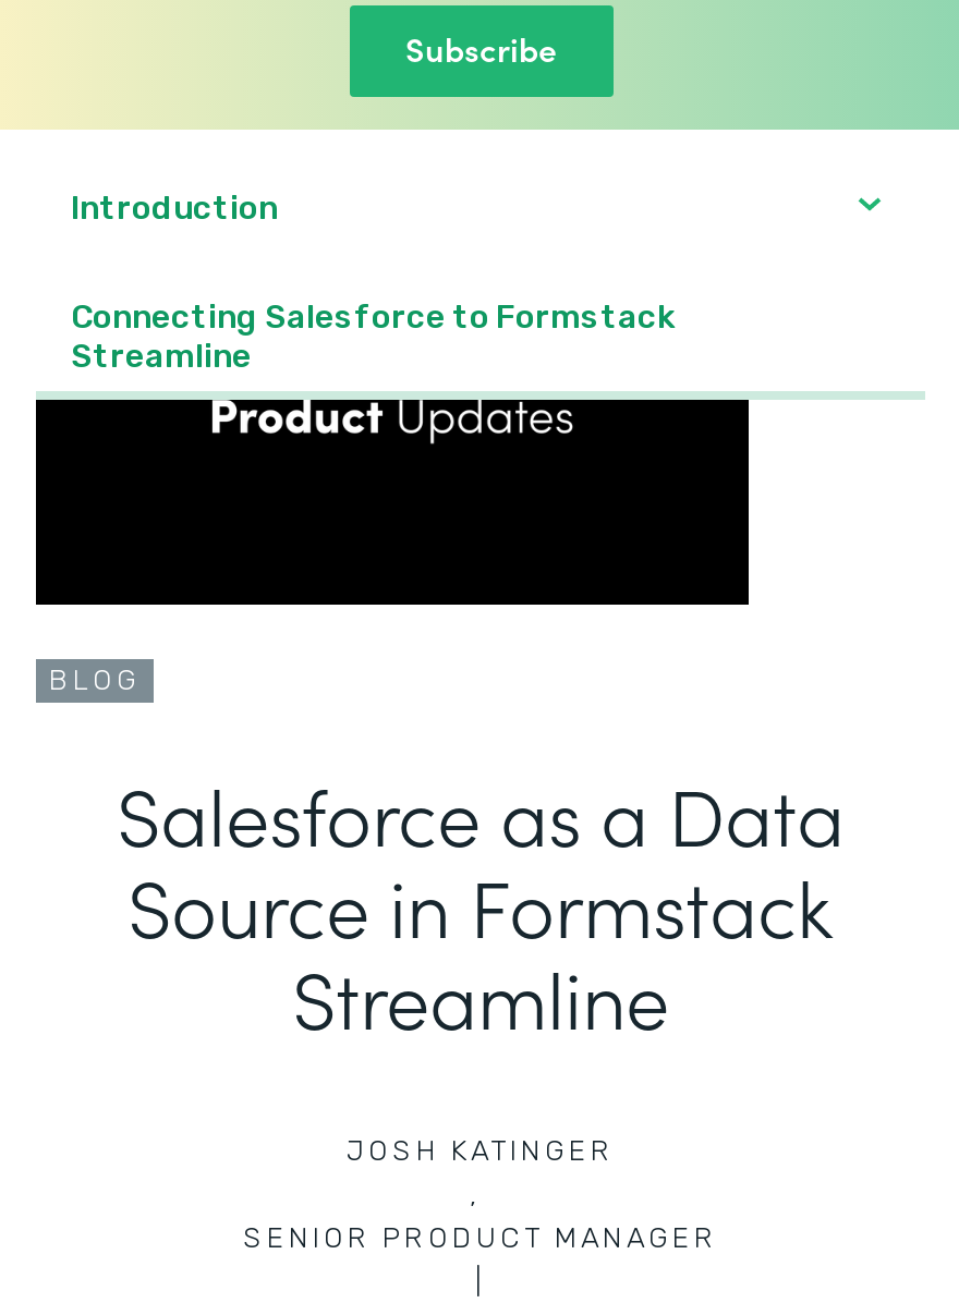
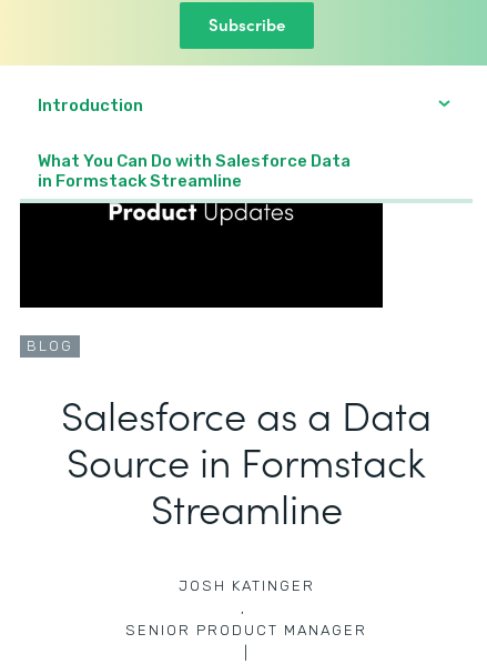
[71,297,675,376] Connecting Salesforce to Formstack | Streamline -> [38,151,351,191] What You Can Do with Salesforce Data | in Formstack Streamline

